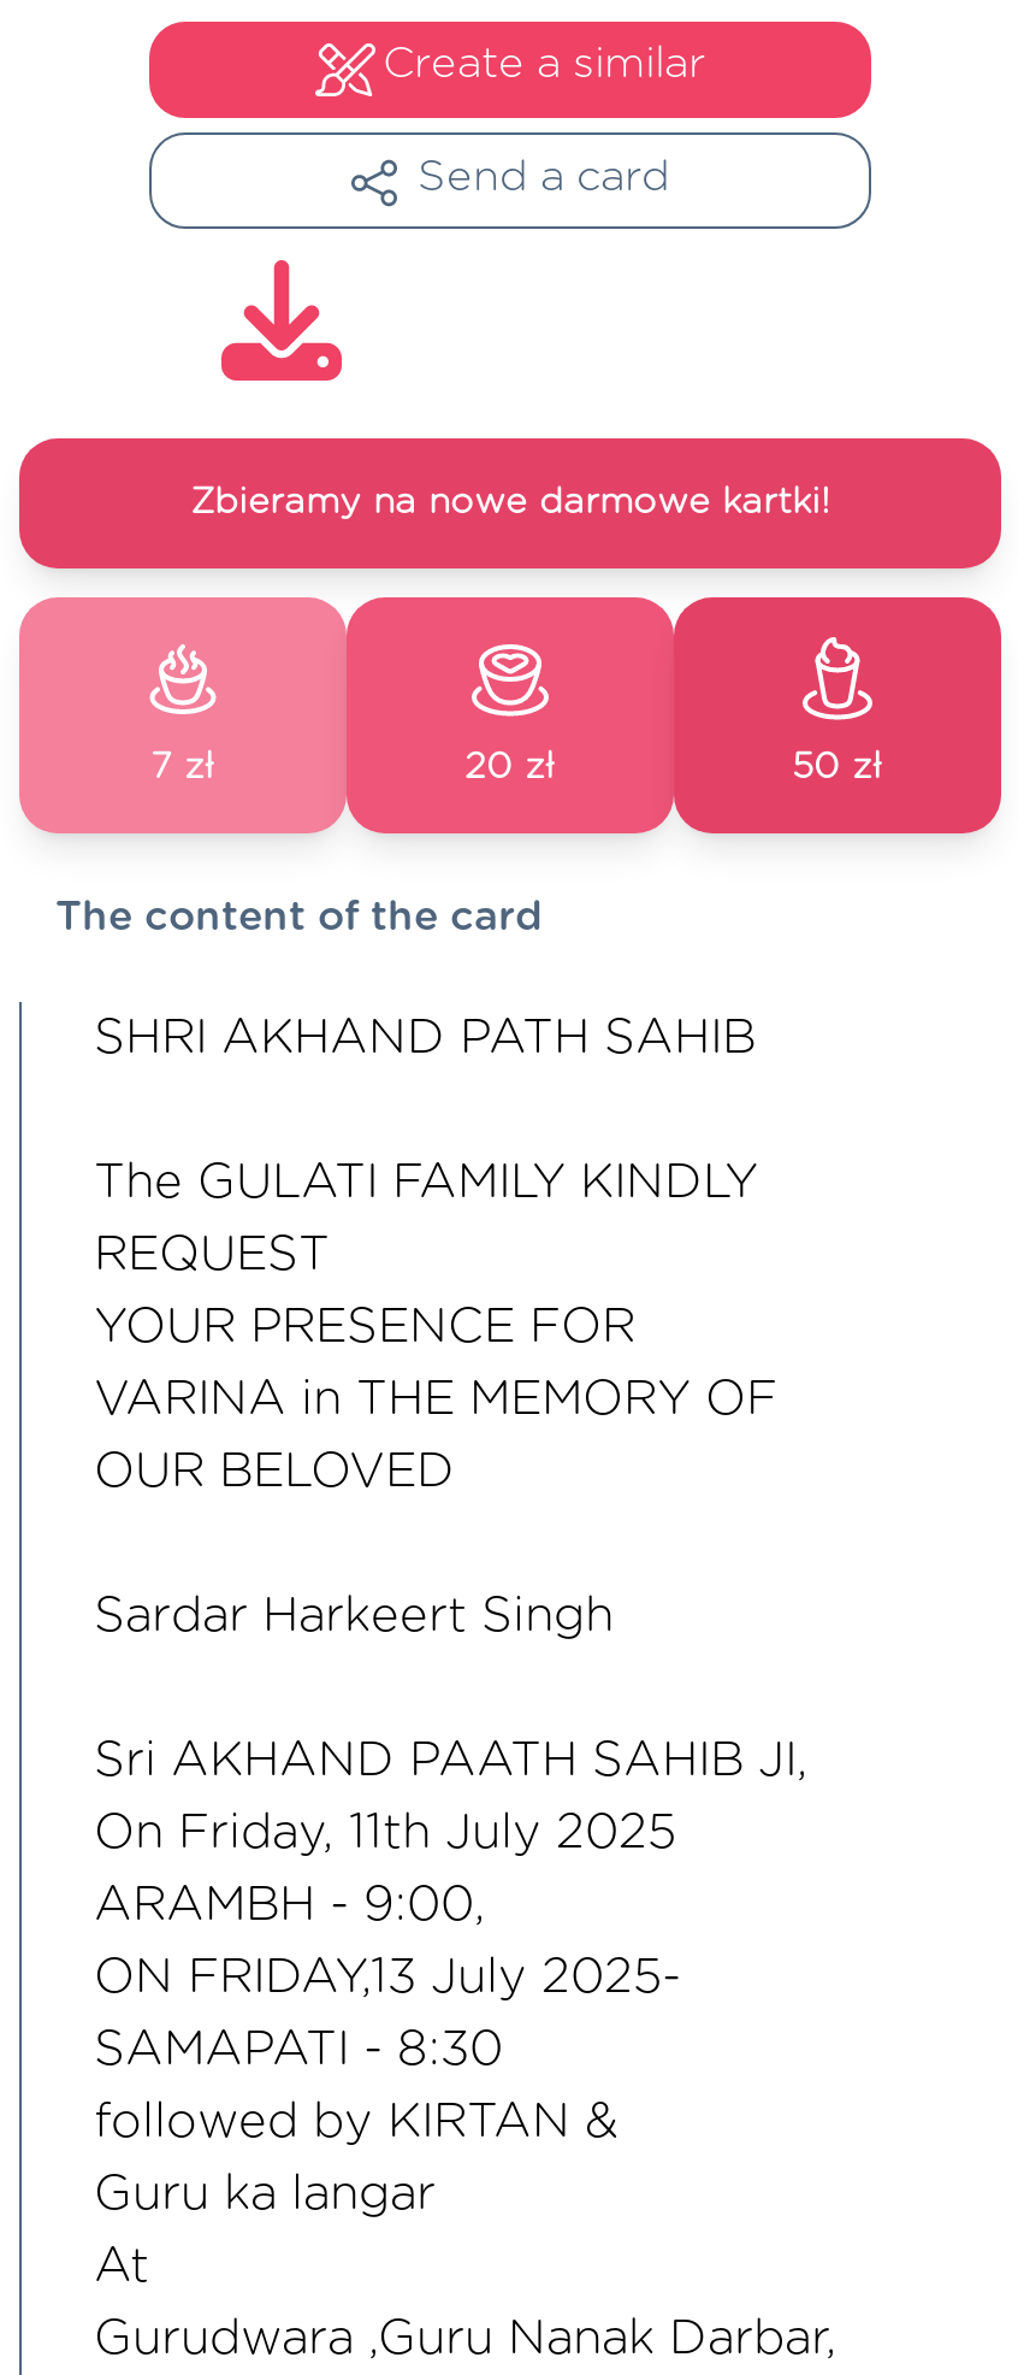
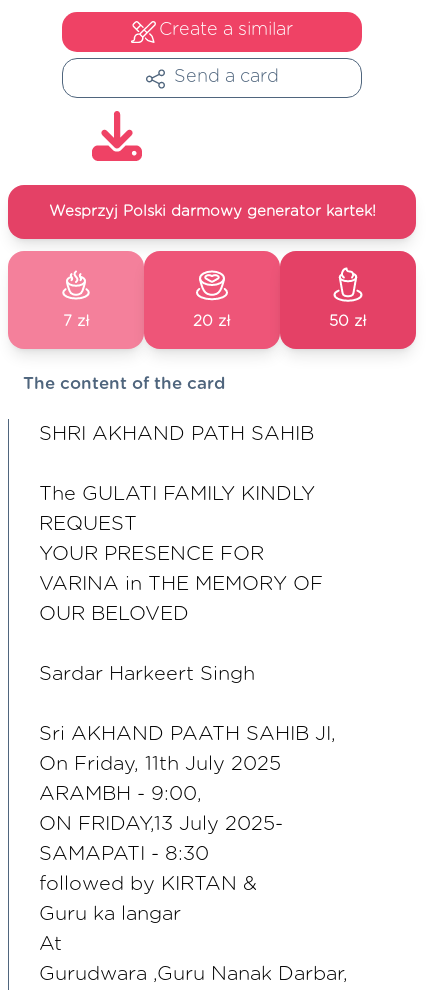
[190,483,830,520] Zbieramy na nowe darmowe kartki! -> [48,204,375,219] Wesprzyj Polski darmowy generator kartek!

